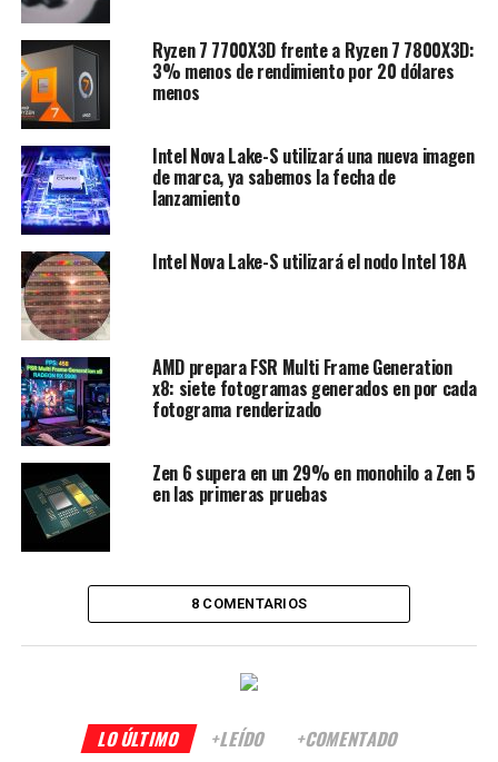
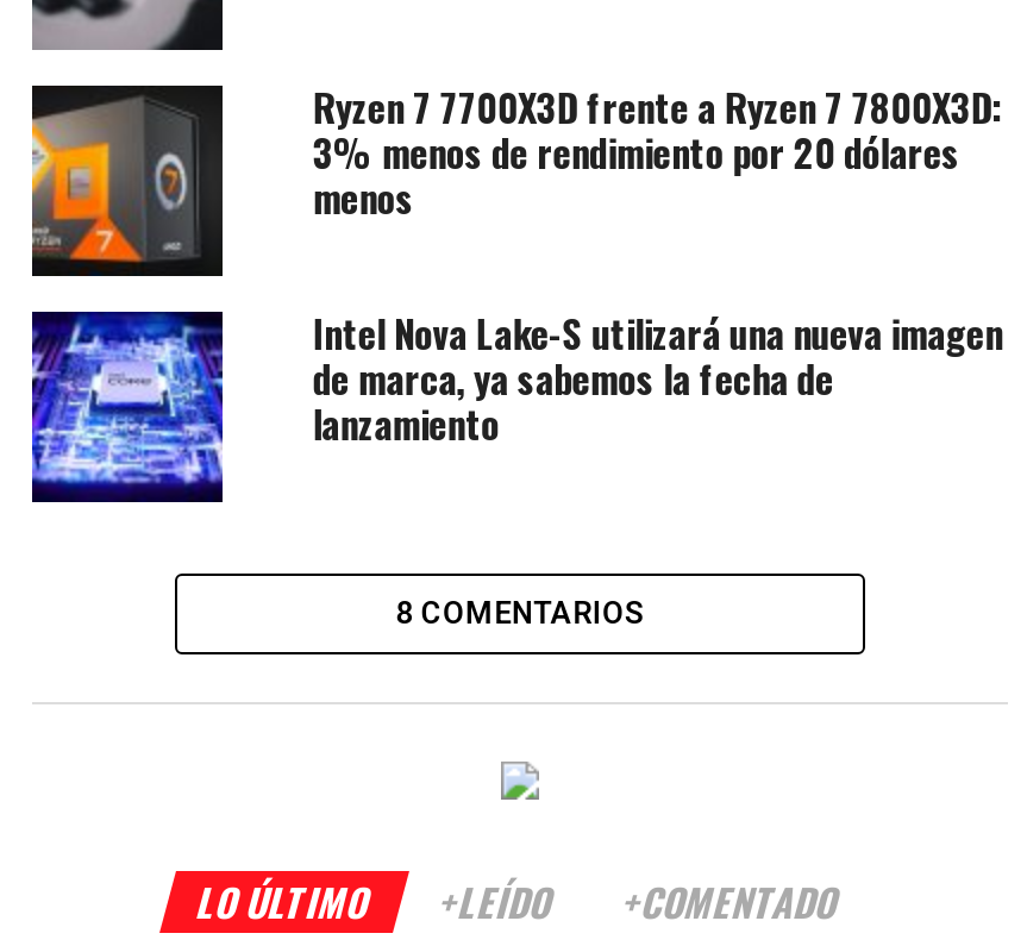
[21,248,466,340] [image] | Intel Nova Lake-S utilizará el nodo Intel 18A -> none
[20,354,476,507] [image] | AMD prepara FSR Multi Frame Generation | x8: siete fotogramas generados en por cada | fotograma renderizado | Zen 6 supera en un 29% en monohilo a Zen 5 | en las primeras pruebas -> none
[20,462,111,552] [image] -> none

